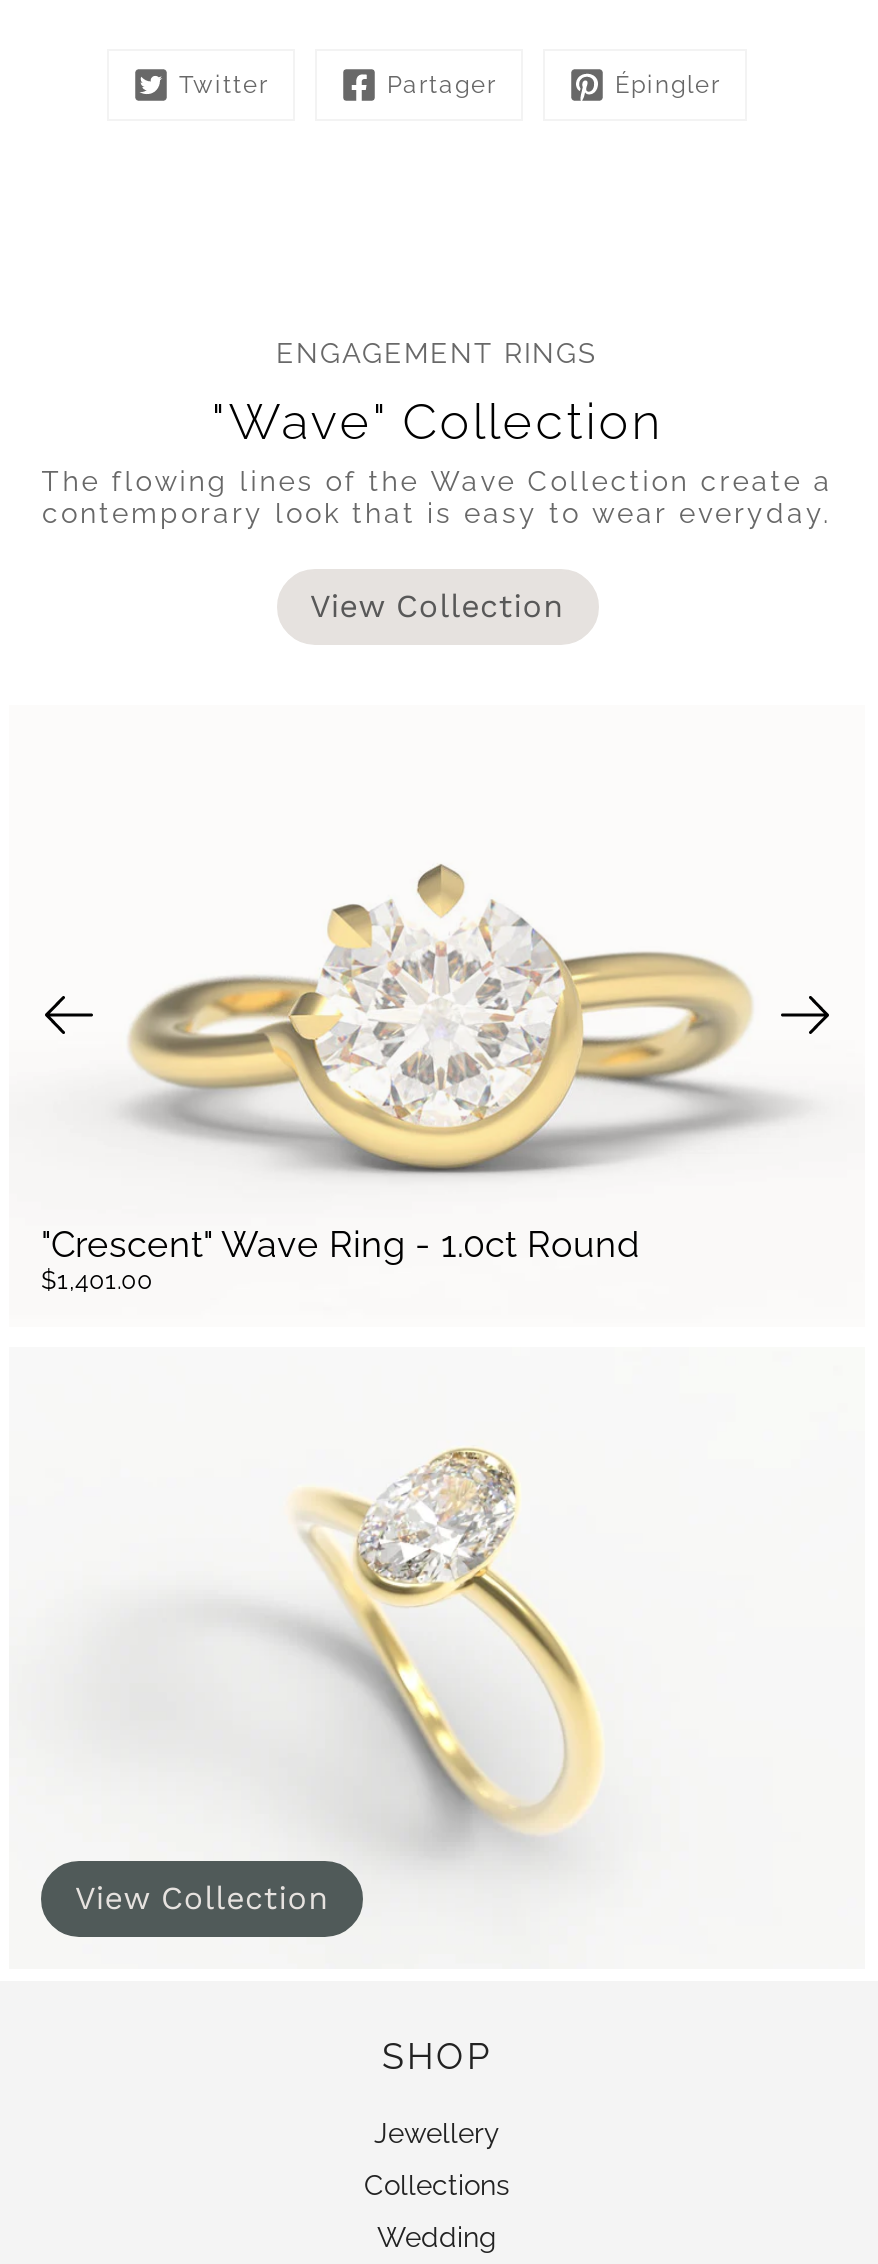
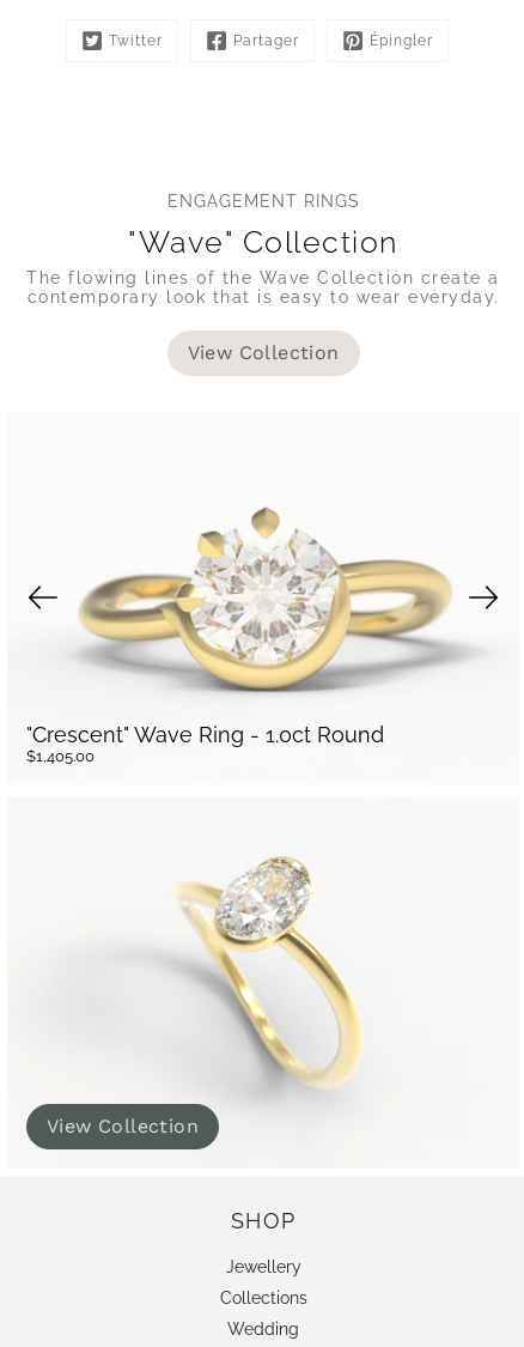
[41,1264,153,1294] $1,401.00 -> [26,747,95,765] $1,405.00

